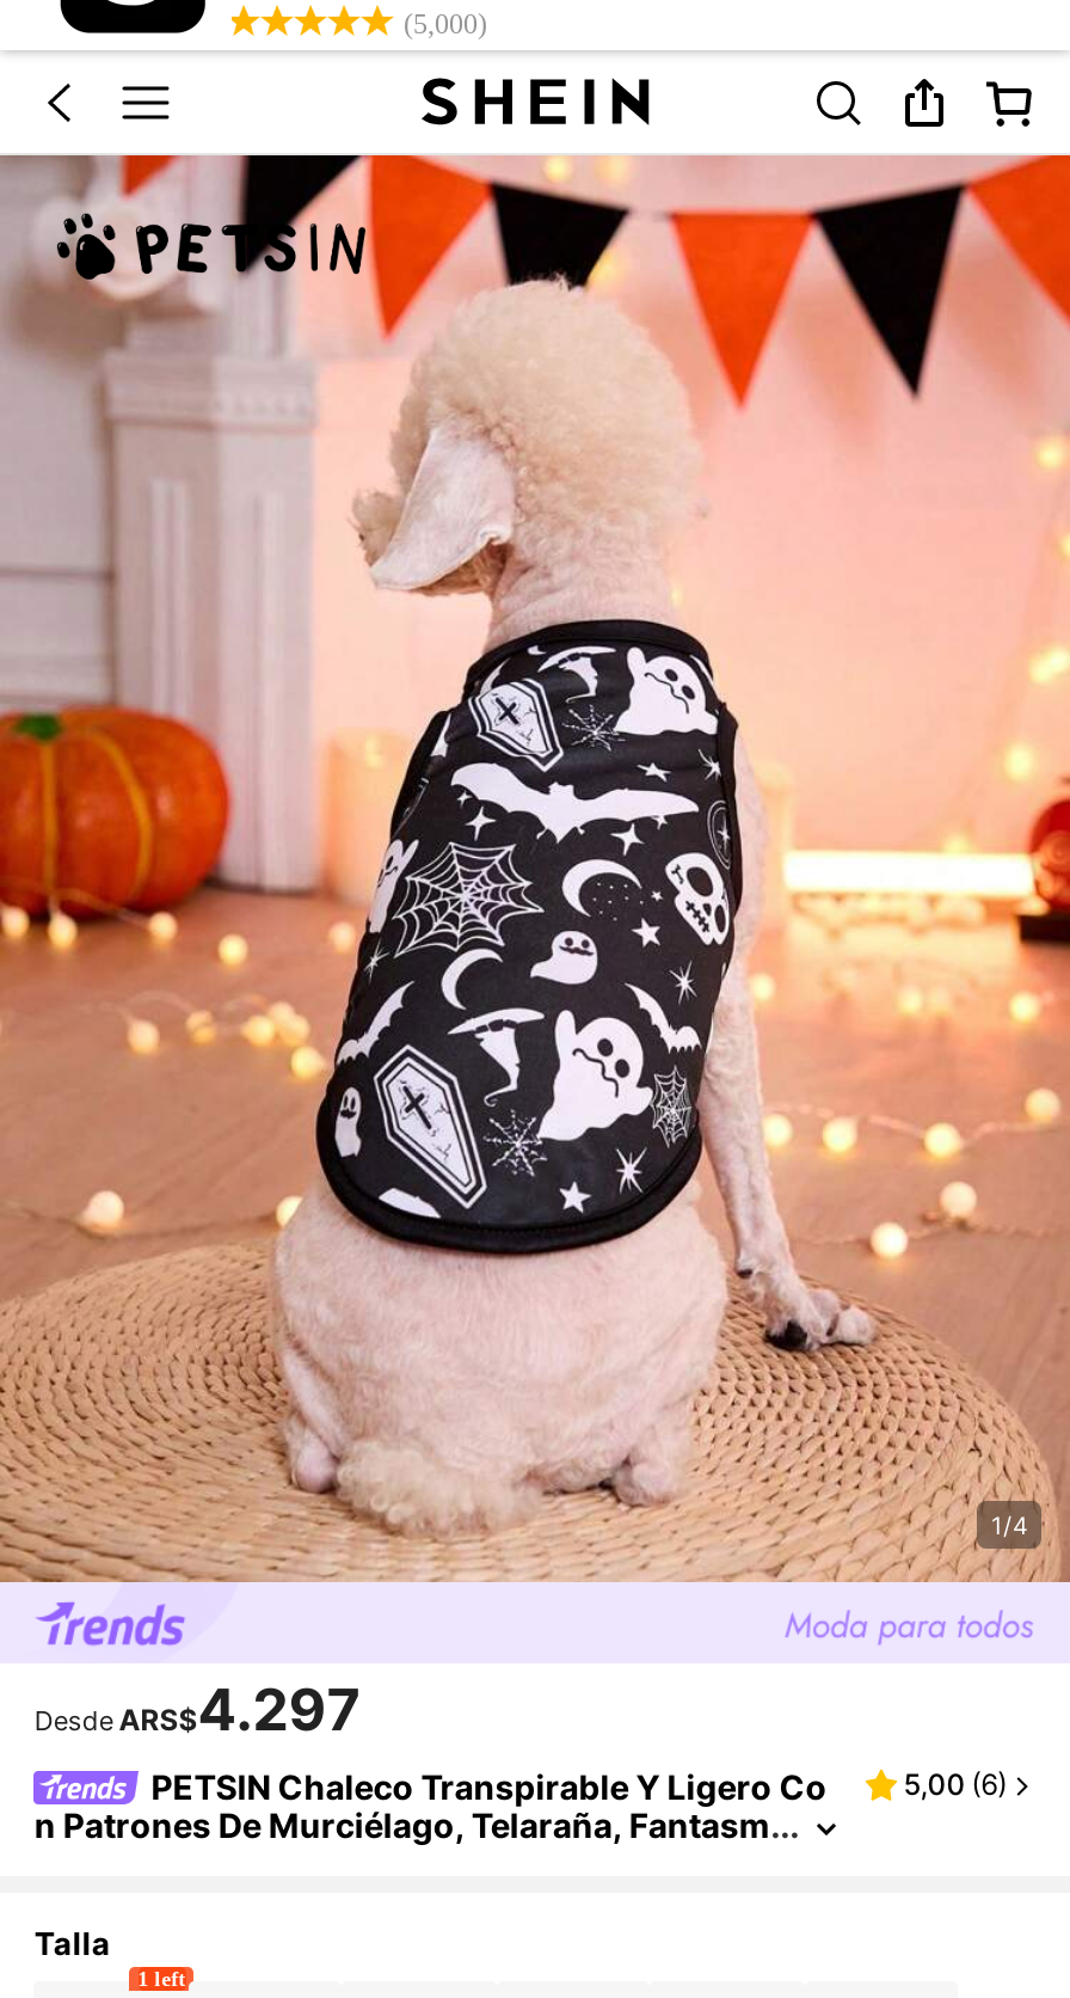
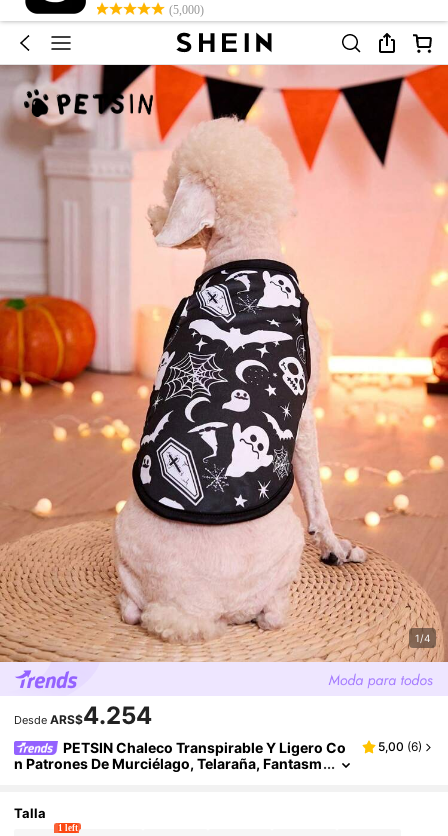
[34,1674,360,1744] Desde ARS$4.297 -> [14,701,152,730] Desde ARS$4.254

